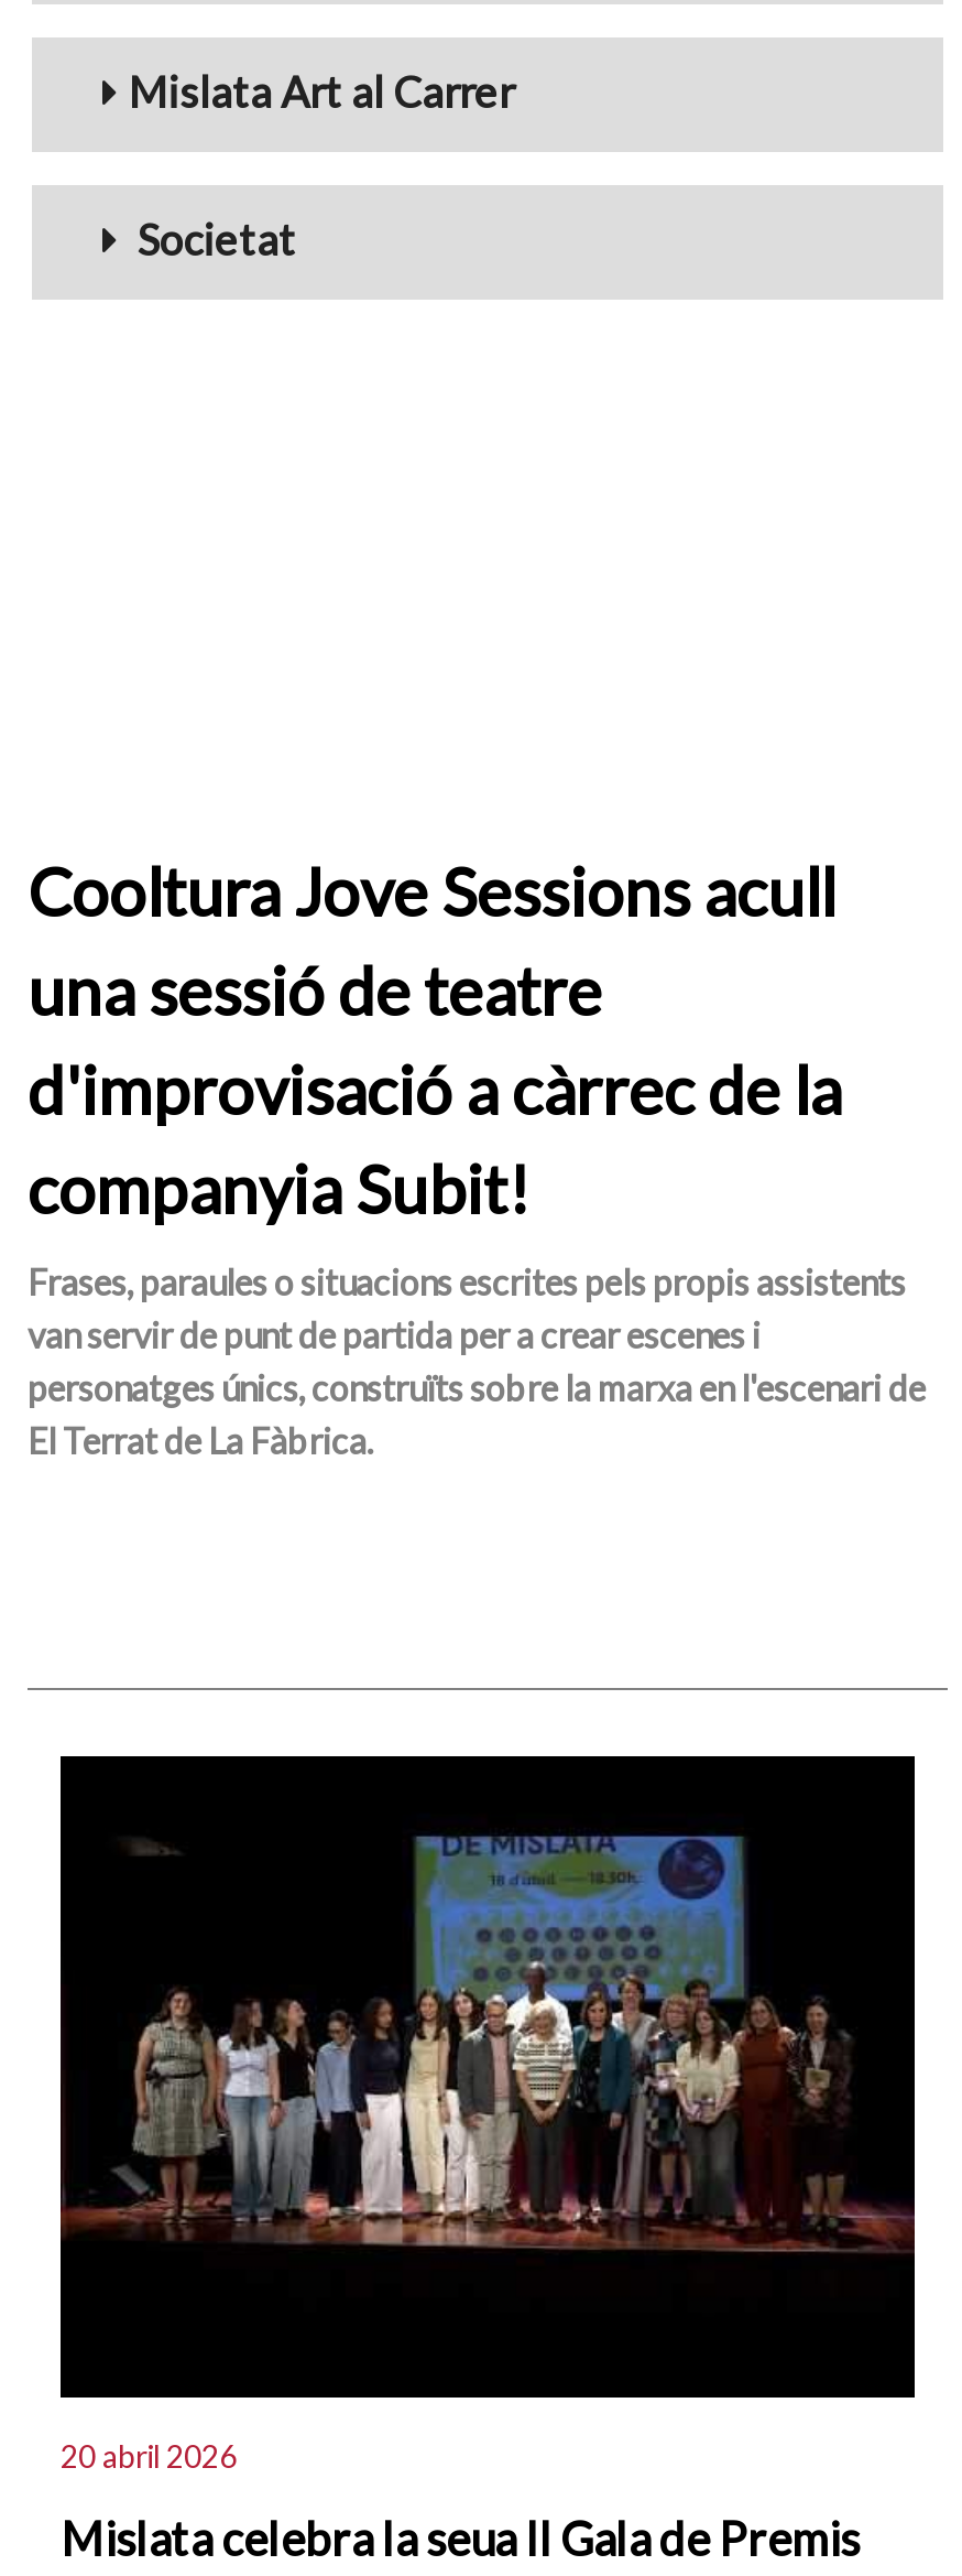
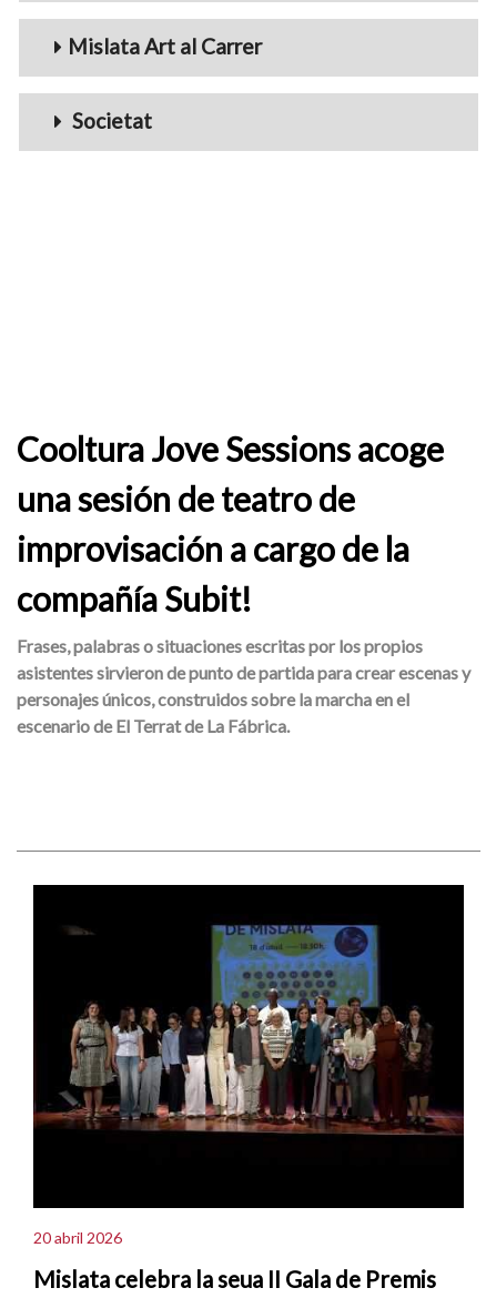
[28,850,926,1461] Cooltura Jove Sessions acull | una sessió de teatre | d'improvisació a càrrec de la | companyia Subit! | Frases, paraules o situacions escrites pels propis assistents | van servir de punt de partida per a crear escenes i | personatges únics, construïts sobre la marxa en l'escenari de | El Terrat de La Fàbrica. -> [17,428,470,736] Cooltura Jove Sessions acoge | una sesión de teatro de | improvisación a cargo de la | compañía Subit! | Frases, palabras o situaciones escritas por los propios | asistentes sirvieron de punto de partida para crear escenas y | personajes únicos, construidos sobre la marcha en el | escenario de El Terrat de La Fábrica.

